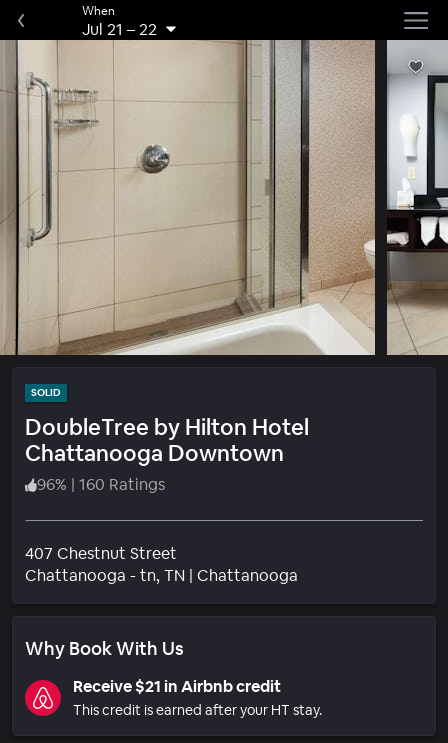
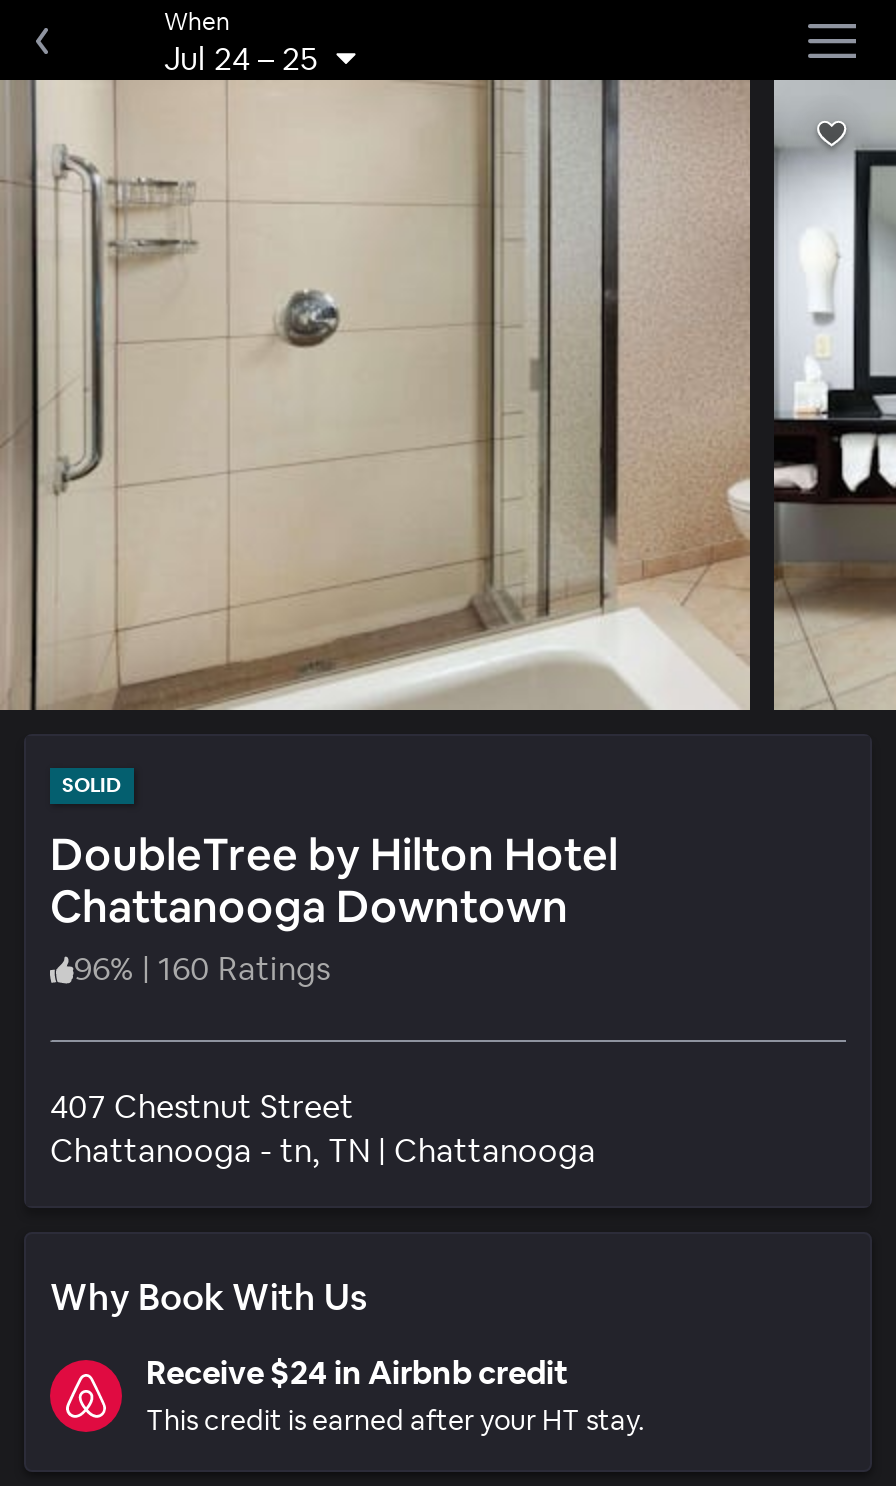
[82,18,157,39] Jul 21 – 22 -> [164,37,318,79] Jul 24 – 25
[73,676,281,697] Receive $21 in Airbnb credit -> [146,1352,568,1394] Receive $24 in Airbnb credit

